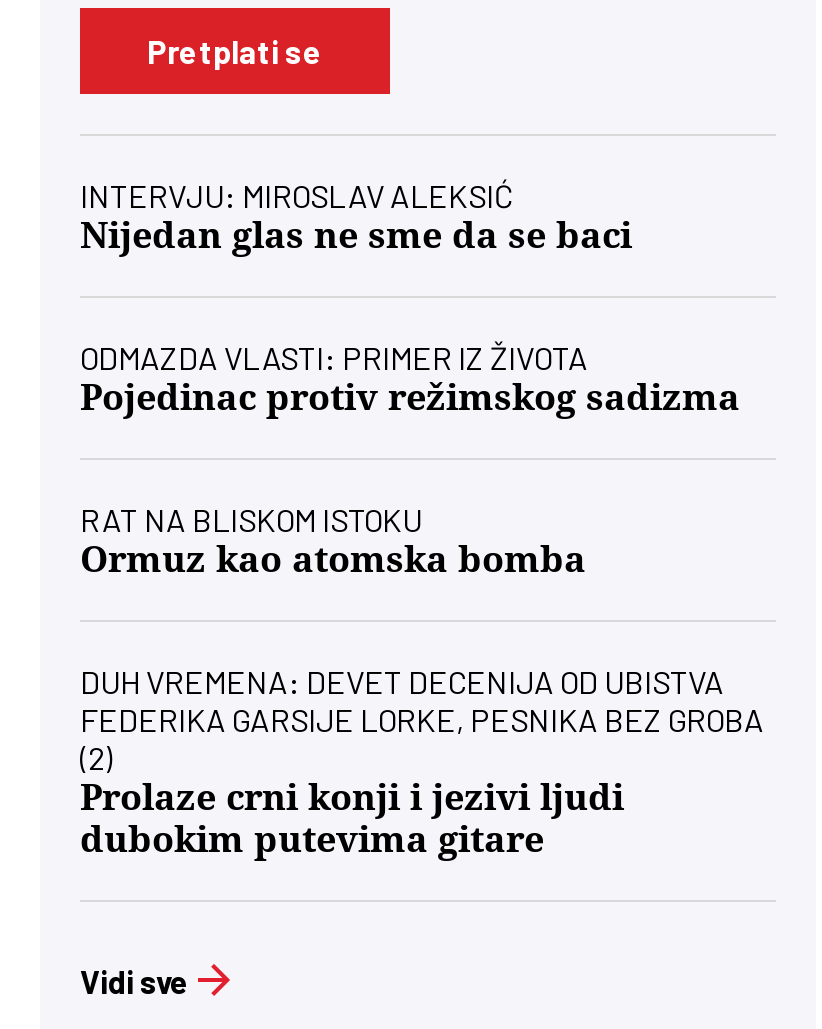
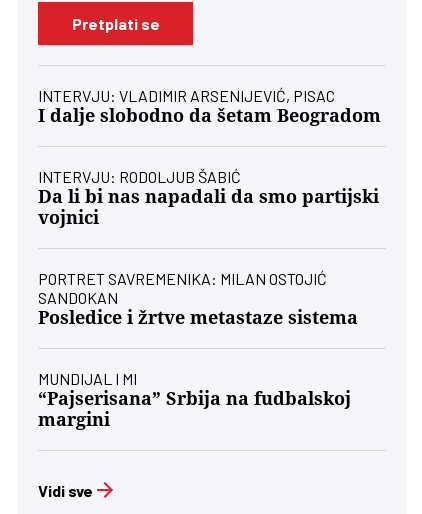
[80,177,632,257] INTERVJU: MIROSLAV ALEKSIĆ | Nijedan glas ne sme da se baci -> [38,86,381,126] INTERVJU: VLADIMIR ARSENIJEVIĆ, PISAC | I dalje slobodno da šetam Beogradom
[80,339,740,419] ODMAZDA VLASTI: PRIMER IZ ŽIVOTA | Pojedinac protiv režimskog sadizma -> [38,167,379,228] INTERVJU: RODOLJUB ŠABIĆ | Da li bi nas napadali da smo partijski | vojnici
[80,501,586,581] RAT NA BLISKOM ISTOKU | Ormuz kao atomska bomba -> [38,269,358,328] PORTRET SAVREMENIKA: MILAN OSTOJIĆ | SANDOKAN | Posledice i žrtve metastaze sistema
[80,663,764,861] DUH VREMENA: DEVET DECENIJA OD UBISTVA | FEDERIKA GARSIJE LORKE, PESNIKA BEZ GROBA | (2) | Prolaze crni konji i jezivi ljudi | dubokim putevima gitare -> [38,369,351,430] MUNDIJAL I MI | “Pajserisana” Srbija na fudbalskoj | margini

